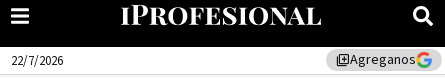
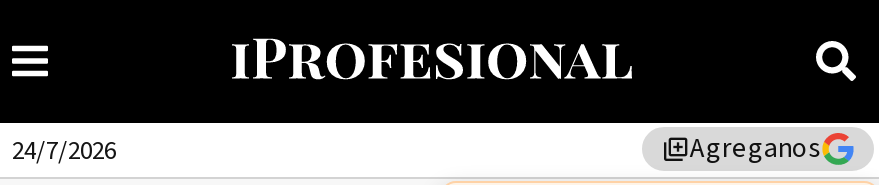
[11,53,63,70] 22/7/2026 -> [12,135,116,169] 24/7/2026

